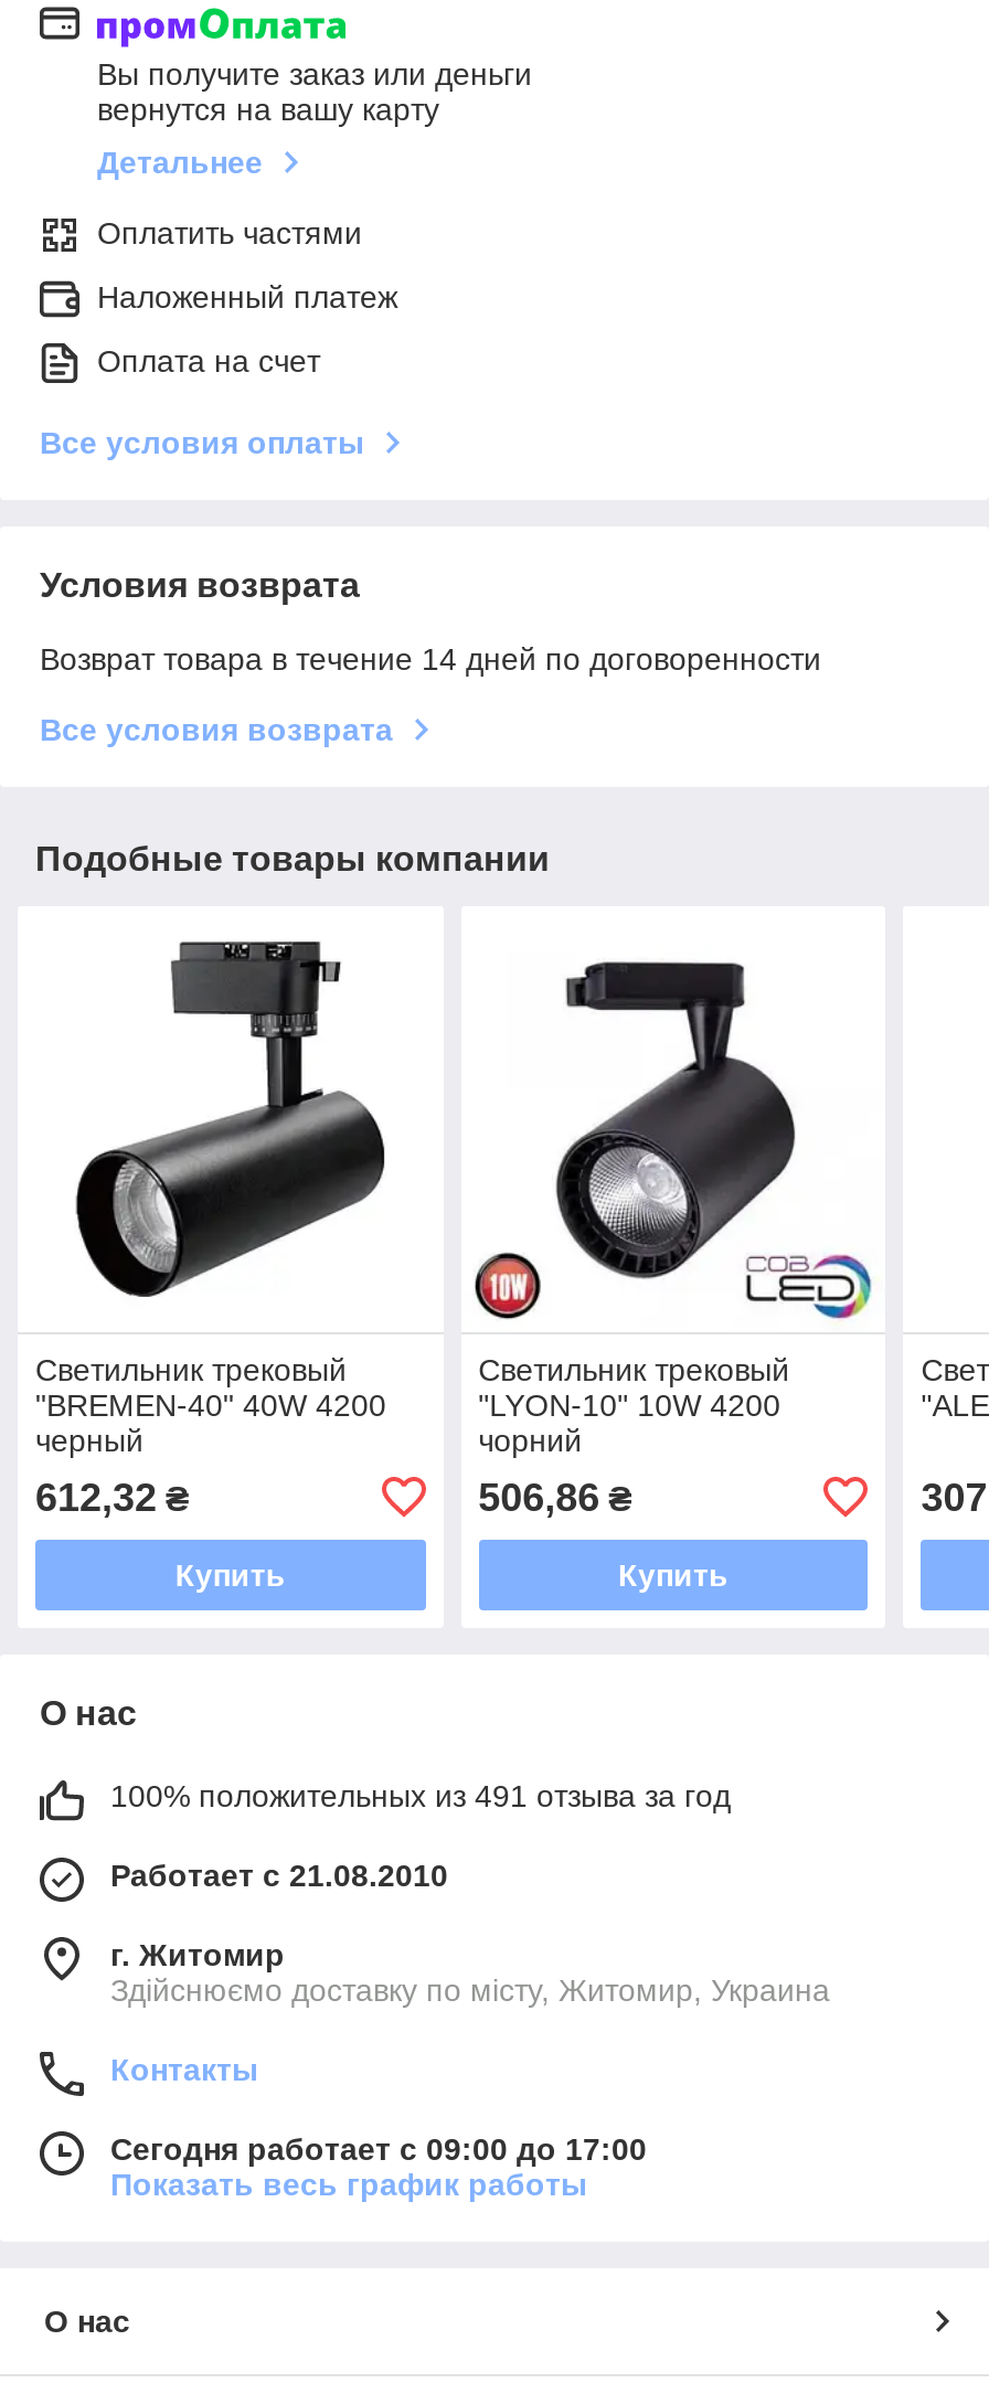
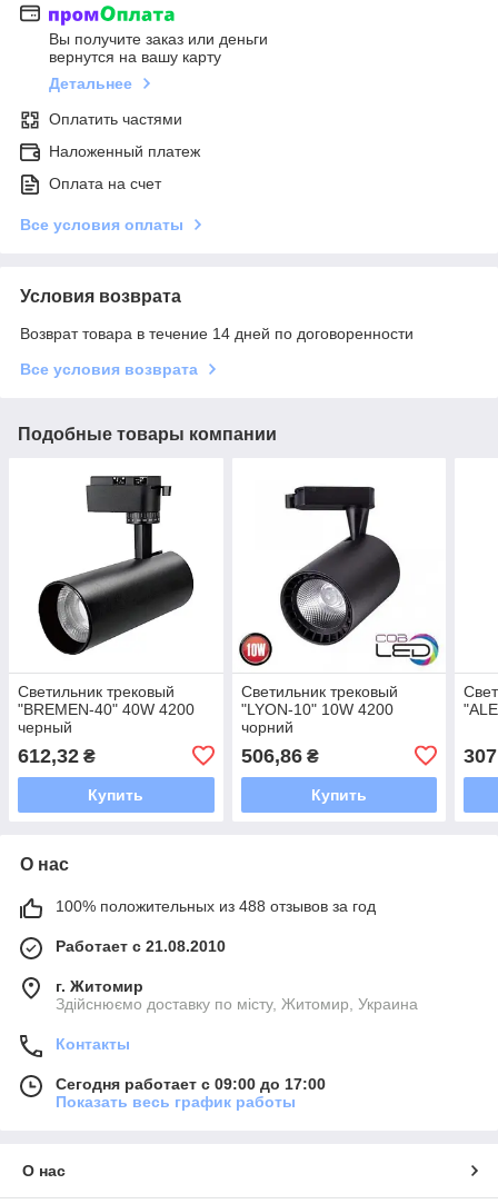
[110,1778,731,1813] 100% положительных из 491 отзыва за год -> [56,897,376,915] 100% положительных из 488 отзывов за год

